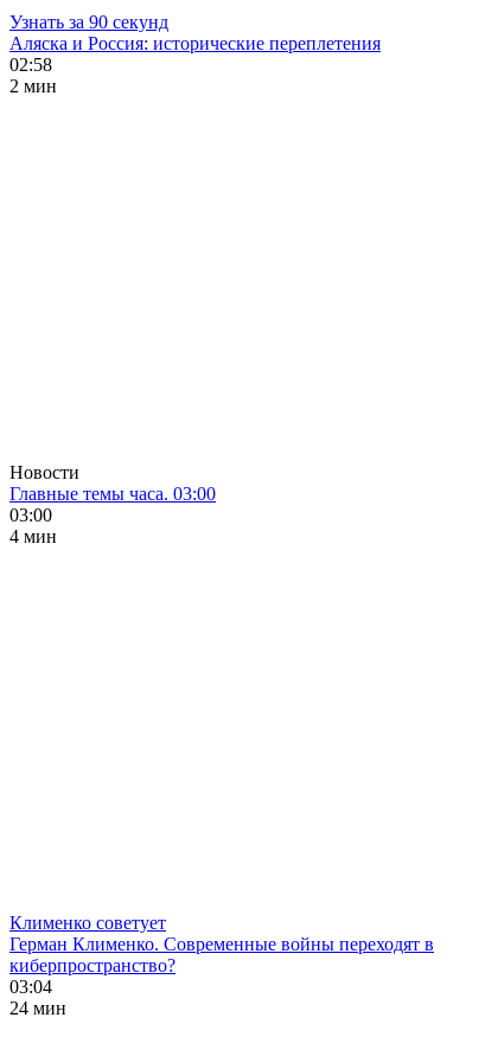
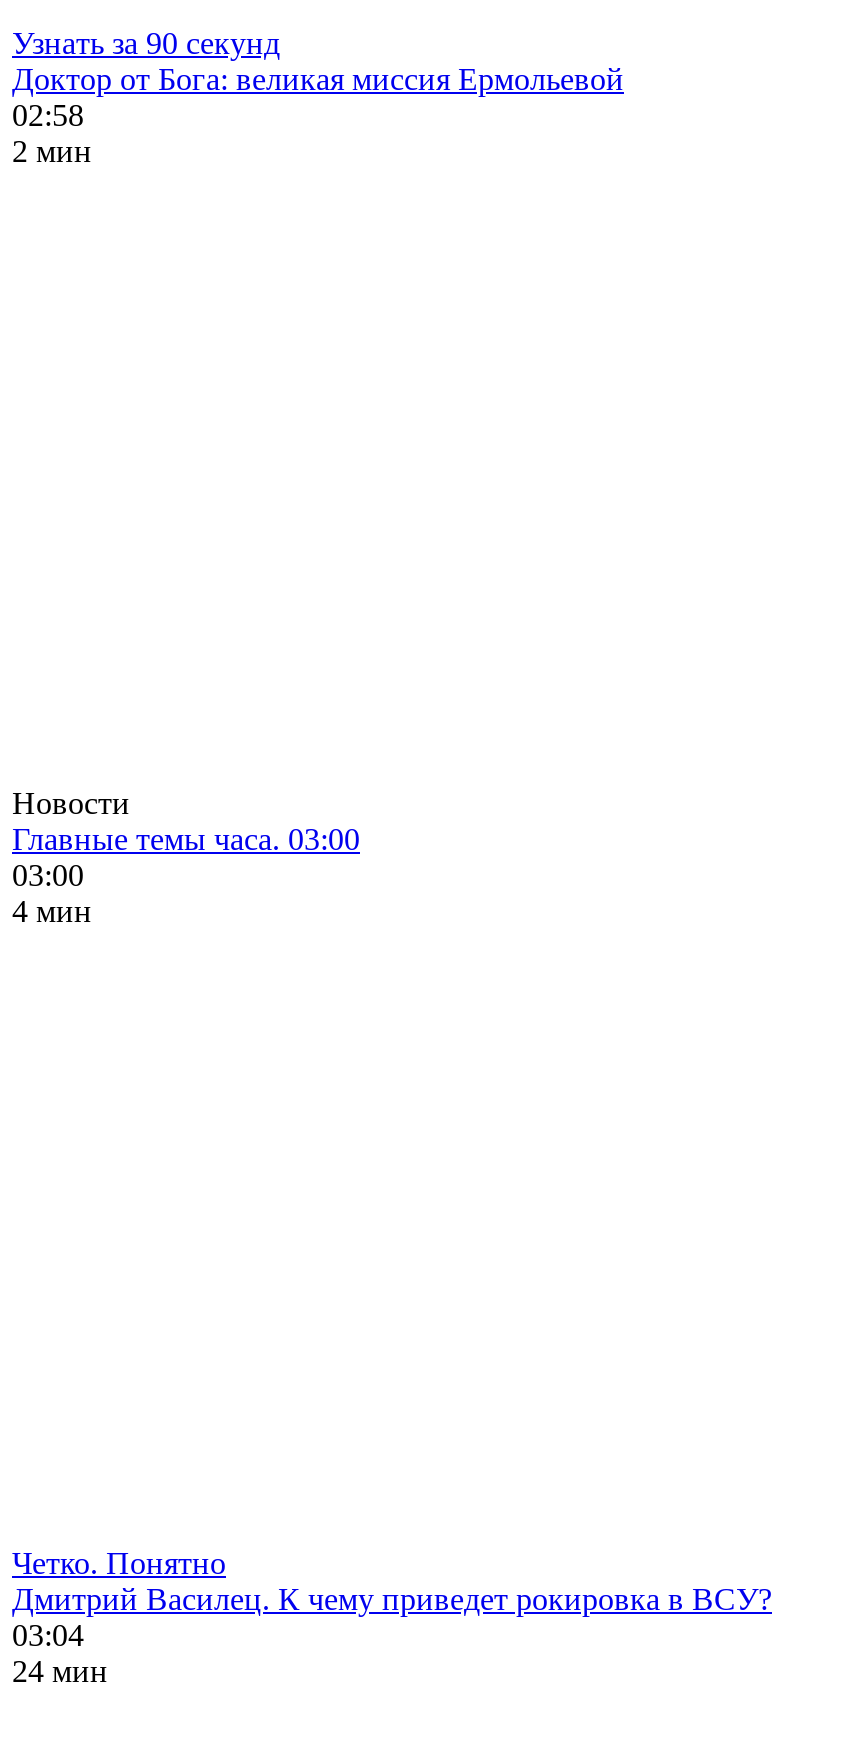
[9,33,381,53] Аляска и Россия: исторические переплетения -> [12,62,624,96] Доктор от Бога: великая миссия Ермольевой
[9,913,434,975] Клименко советует | Герман Клименко. Современные войны переходят в | киберпространство? -> [12,1546,772,1616] Четко. Понятно | Дмитрий Василец. К чему приведет рокировка в ВСУ?

